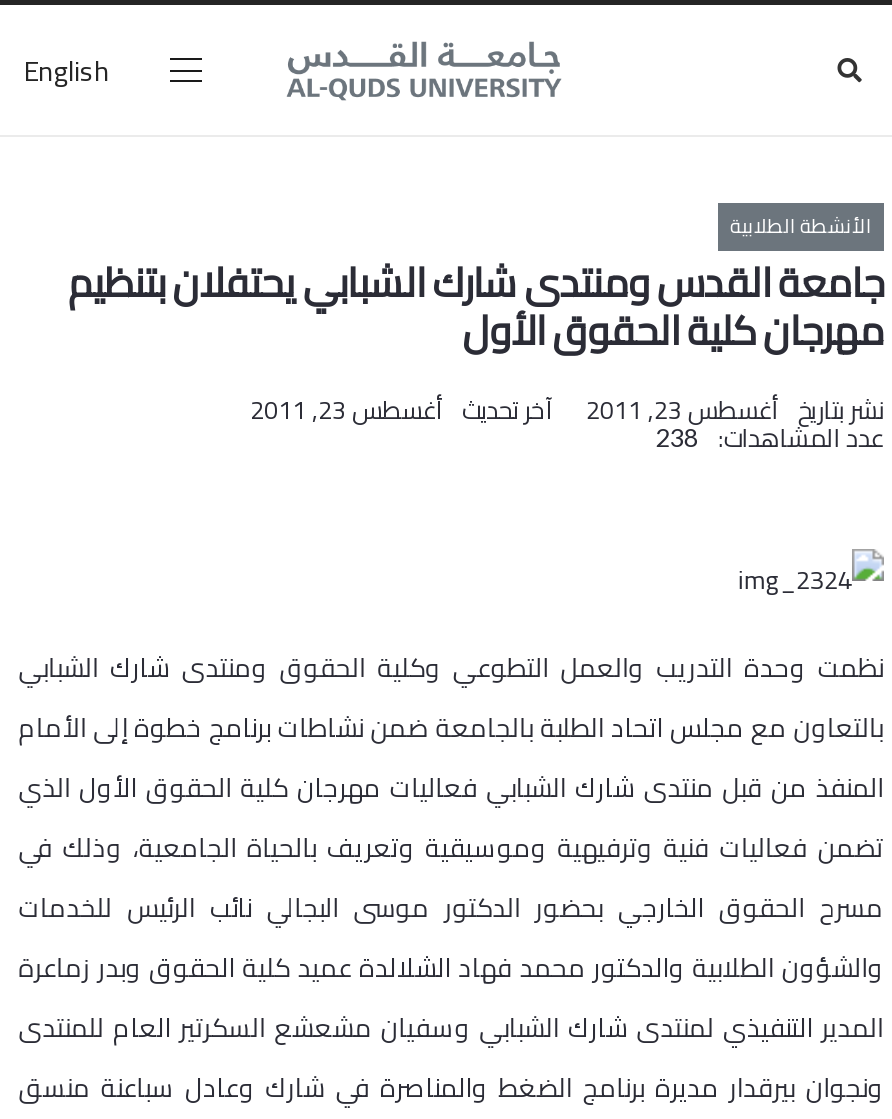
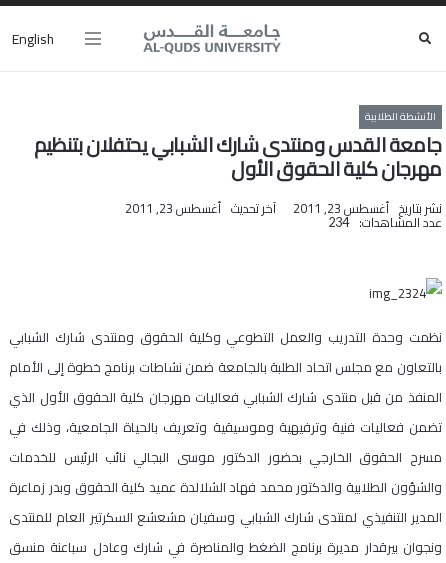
[656,415,884,461] عدد المشاهدات: 238 -> [328,211,442,234] عدد المشاهدات: 234

